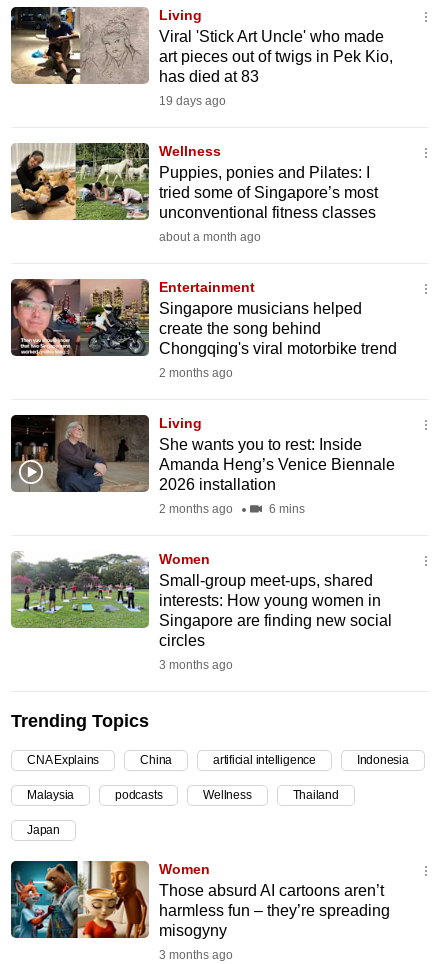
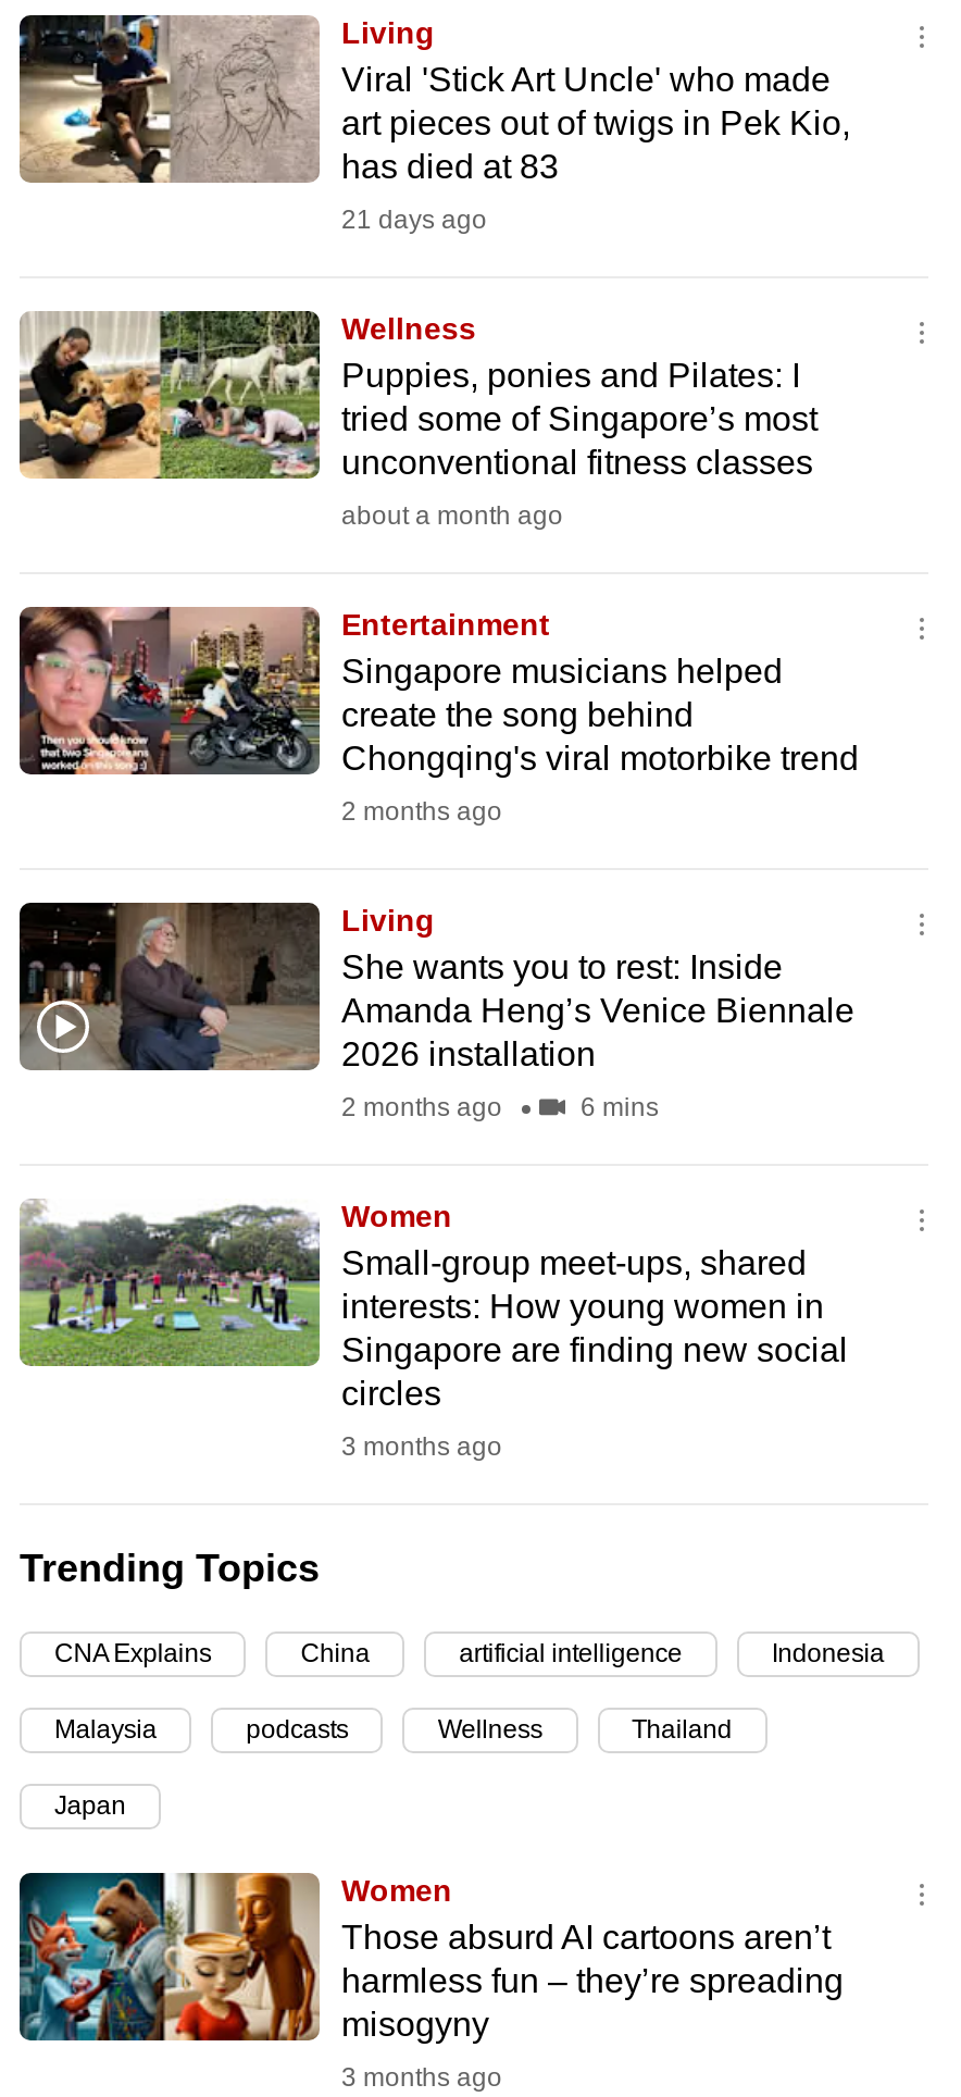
[159,94,226,108] 19 days ago -> [341,204,487,235] 21 days ago

